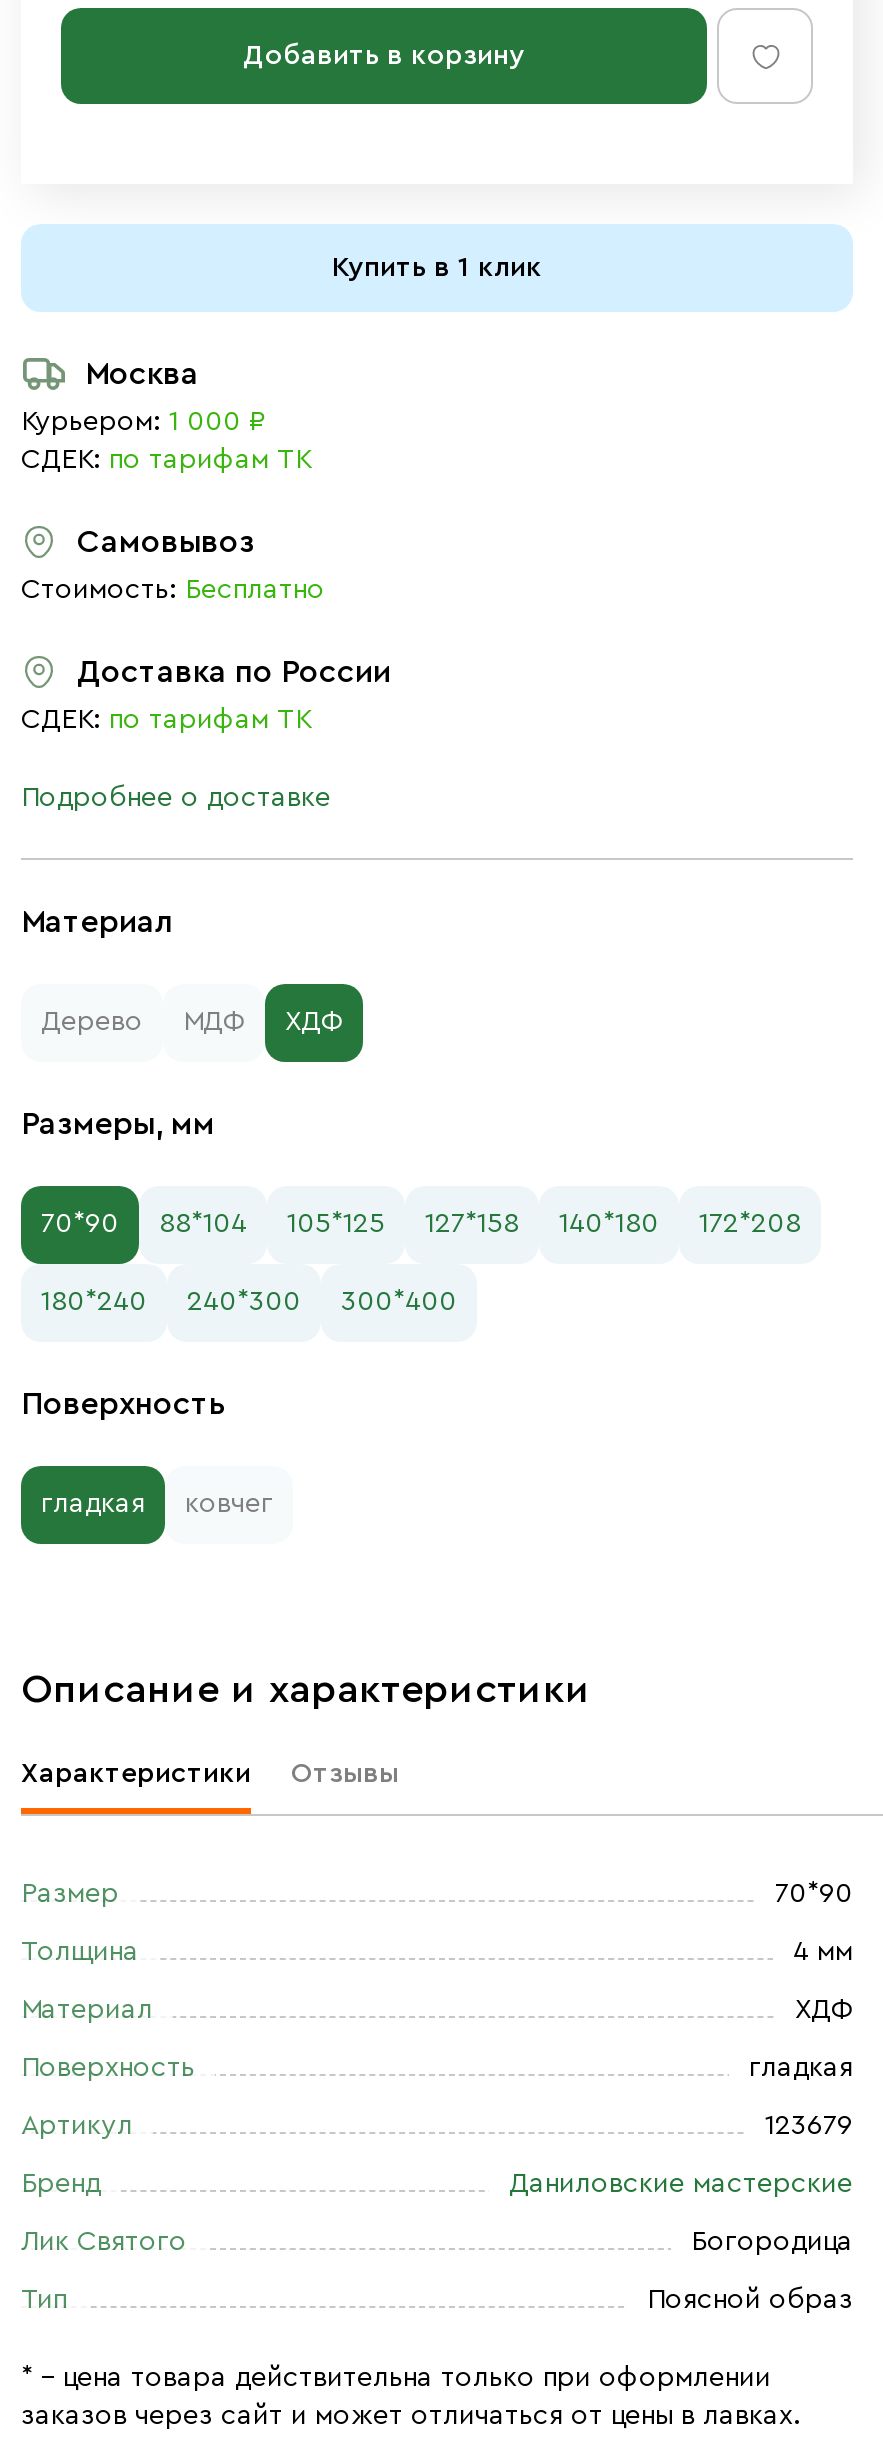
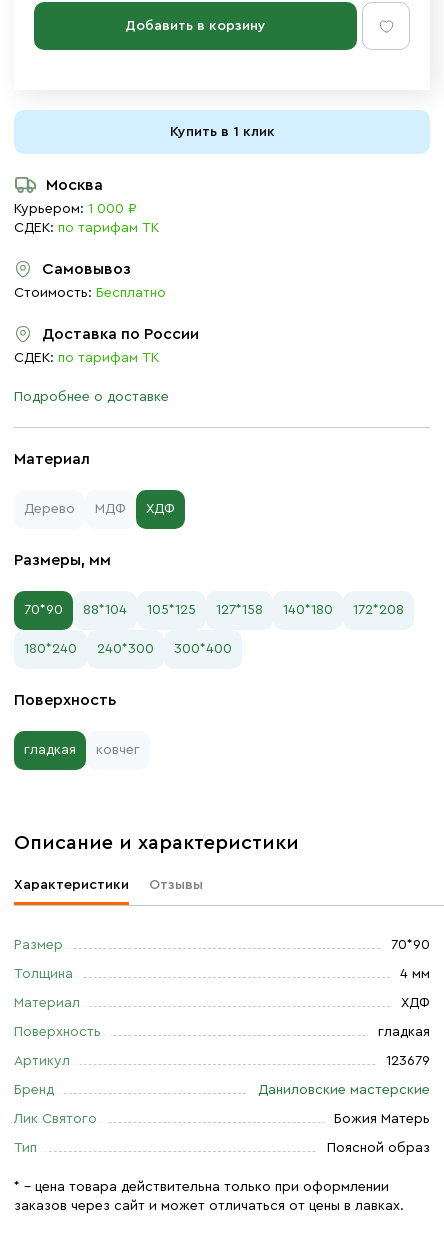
[691,2228,853,2256] Богородица -> [334,1112,430,1126] Божия Матерь

